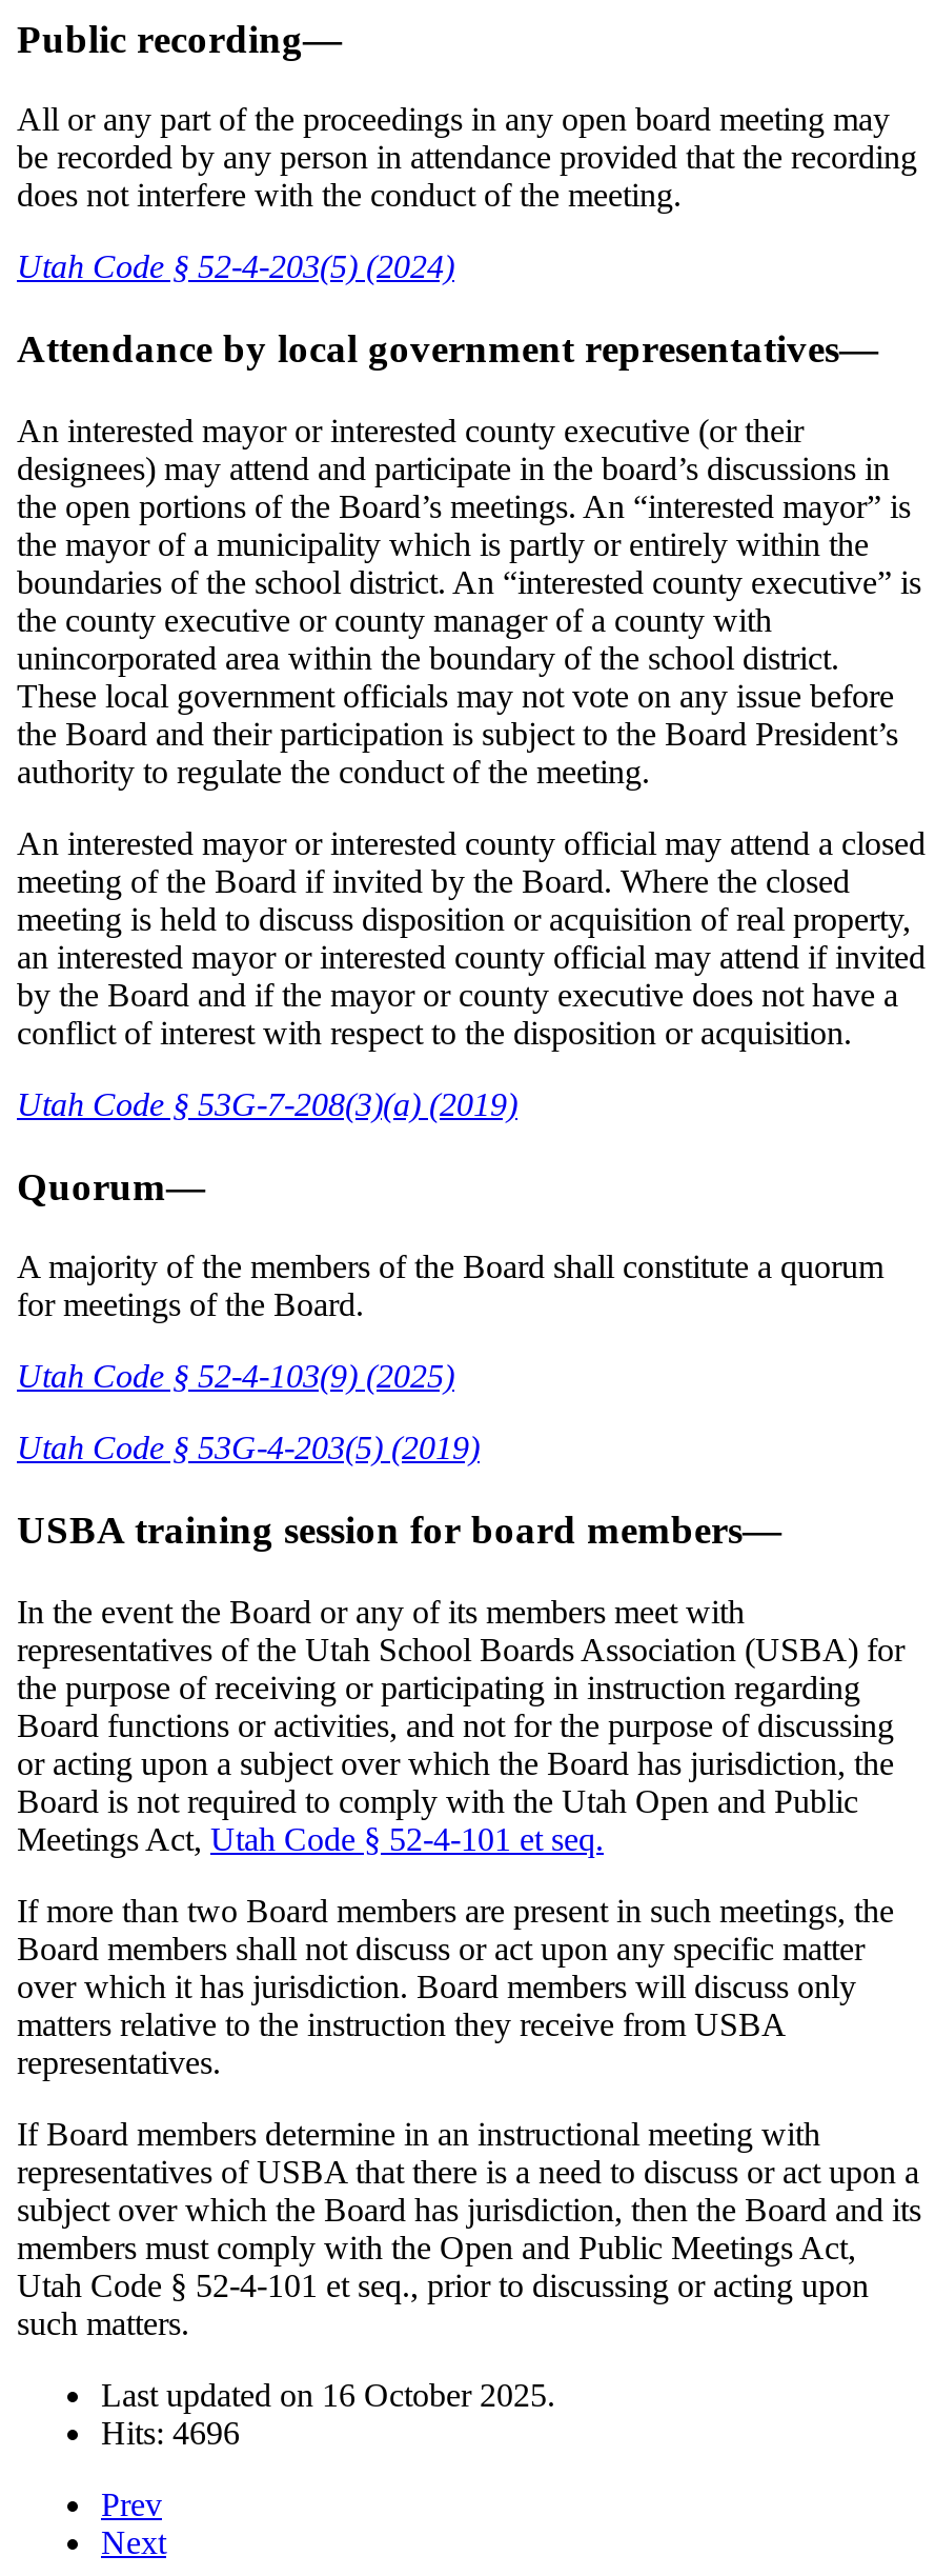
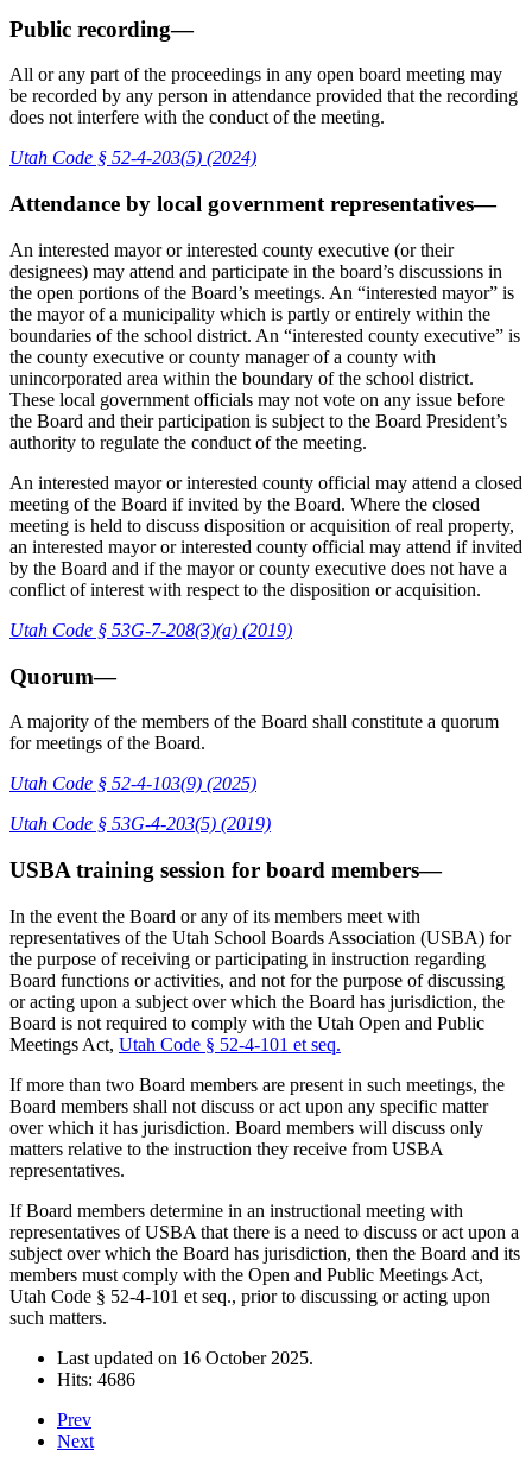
[101,2414,240,2450] Hits: 4696 -> [57,1369,135,1389] Hits: 4686

